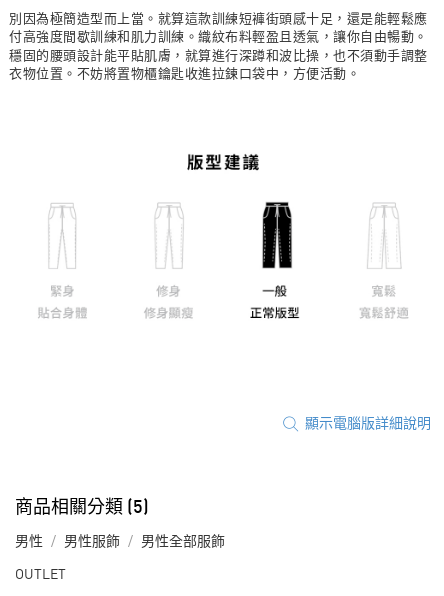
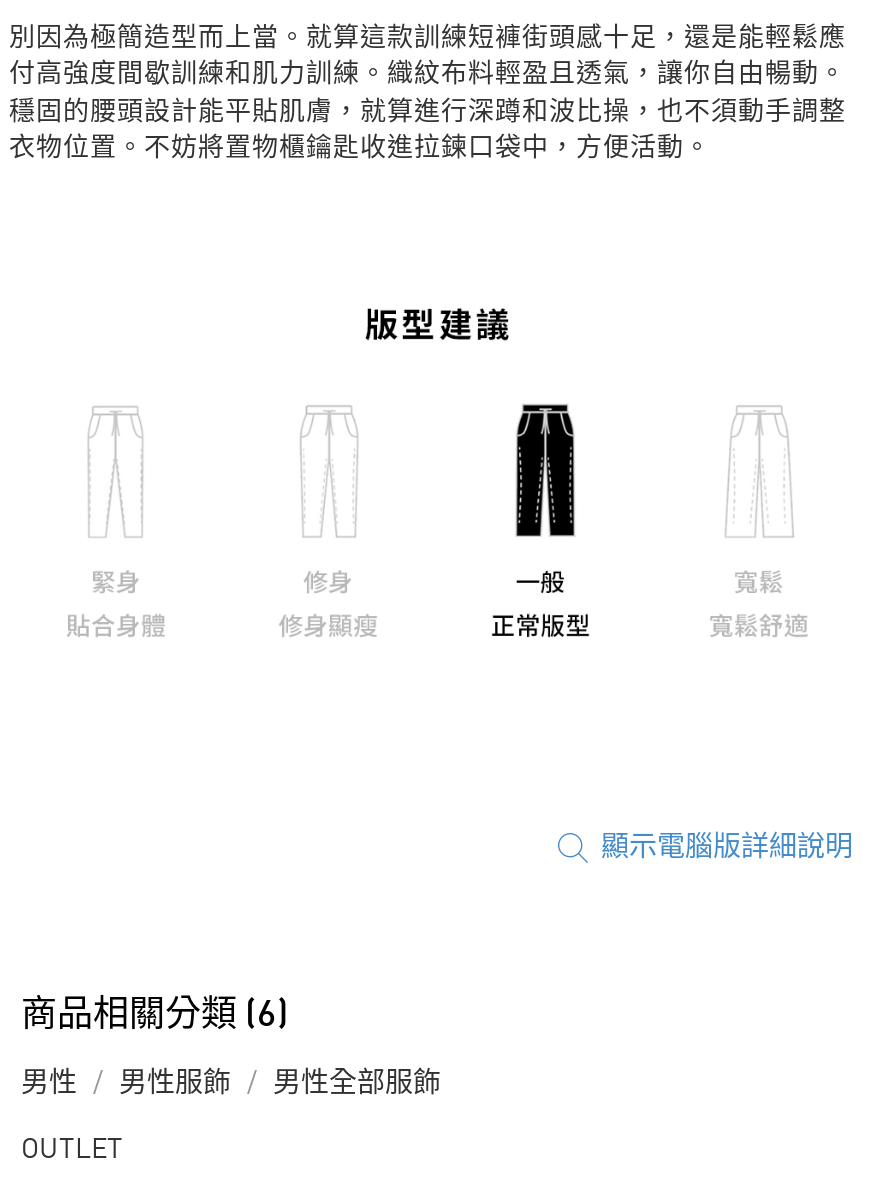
[15,499,149,517] 商品相關分類 (5) -> [21,998,289,1034] 商品相關分類 (6)

